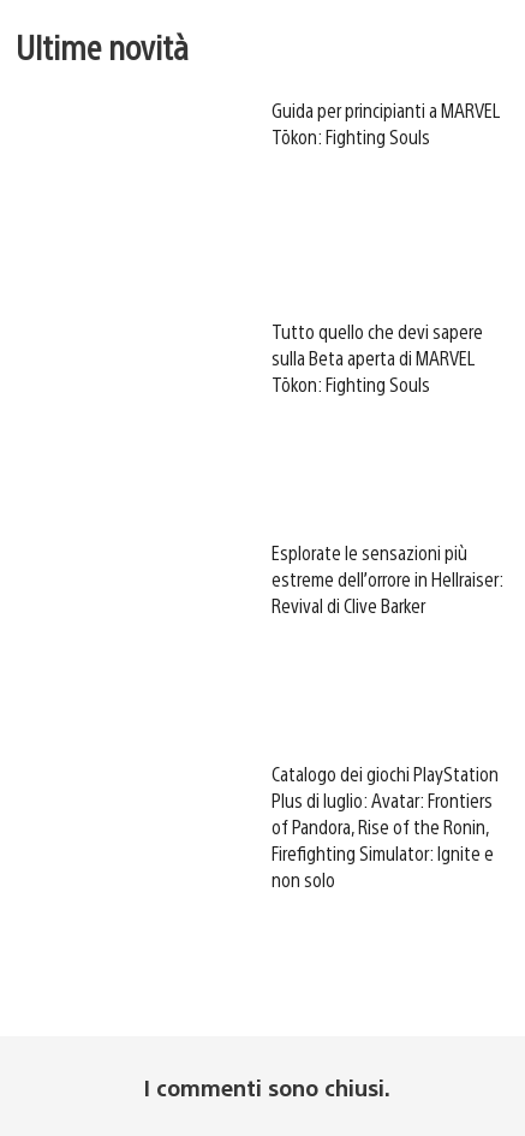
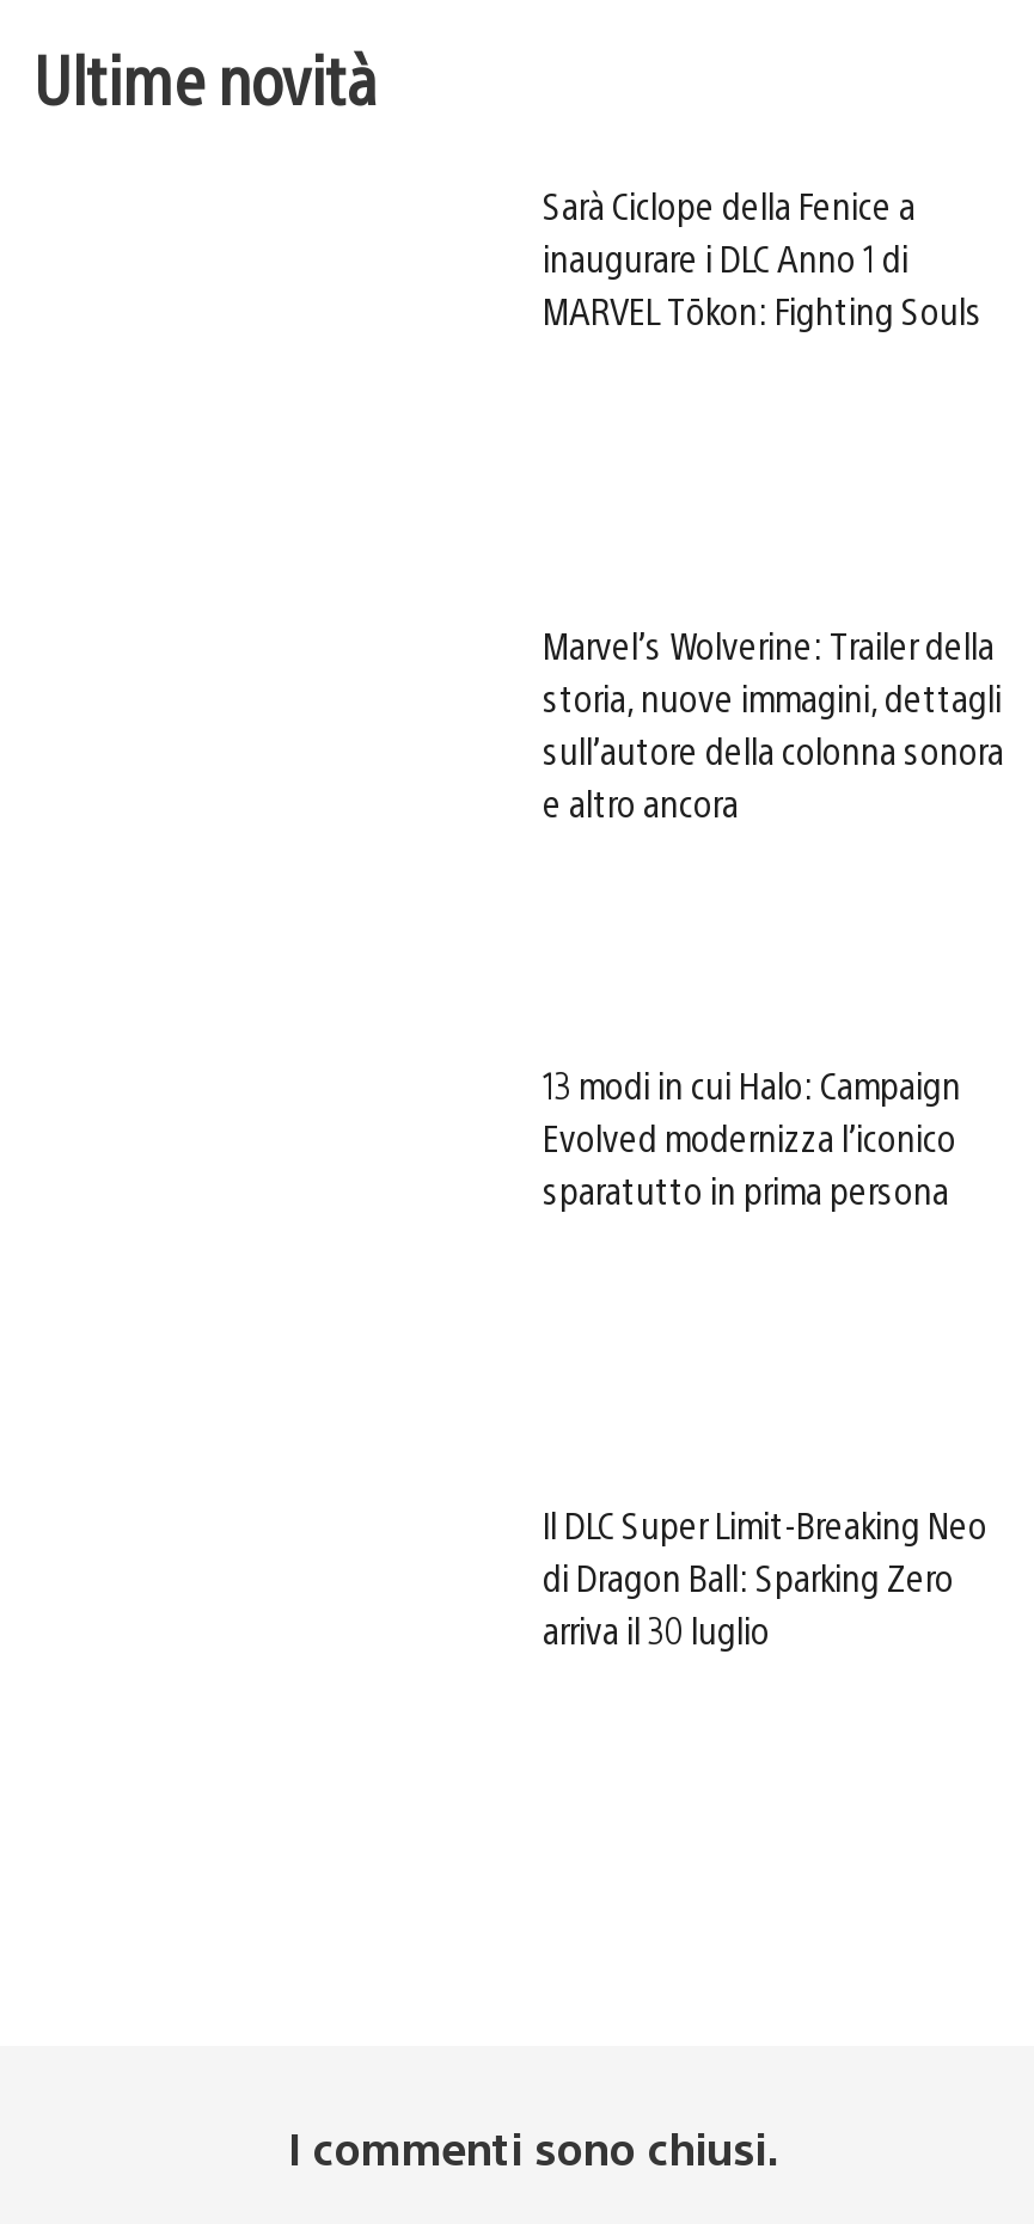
[272,97,500,149] Guida per principianti a MARVEL | Tōkon: Fighting Souls -> [543,179,983,334] Sarà Ciclope della Fenice a | inaugurare i DLC Anno 1 di | MARVEL Tōkon: Fighting Souls
[272,318,483,396] Tutto quello che devi sapere | sulla Beta aperta di MARVEL | Tōkon: Fighting Souls -> [543,619,1004,827] Marvel’s Wolverine: Trailer della | storia, nuove immagini, dettagli | sull’autore della colonna sonora | e altro ancora
[272,540,503,618] Esplorate le sensazioni più | estreme dell’orrore in Hellraiser: | Revival di Clive Barker -> [543,1058,961,1214] 13 modi in cui Halo: Campaign | Evolved modernizza l’iconico | sparatutto in prima persona
[272,761,499,892] Catalogo dei giochi PlayStation | Plus di luglio: Avatar: Frontiers | of Pandora, Rise of the Ronin, | Firefighting Simulator: Ignite e | non solo -> [543,1498,987,1653] Il DLC Super Limit-Breaking Neo | di Dragon Ball: Sparking Zero | arriva il 30 luglio

